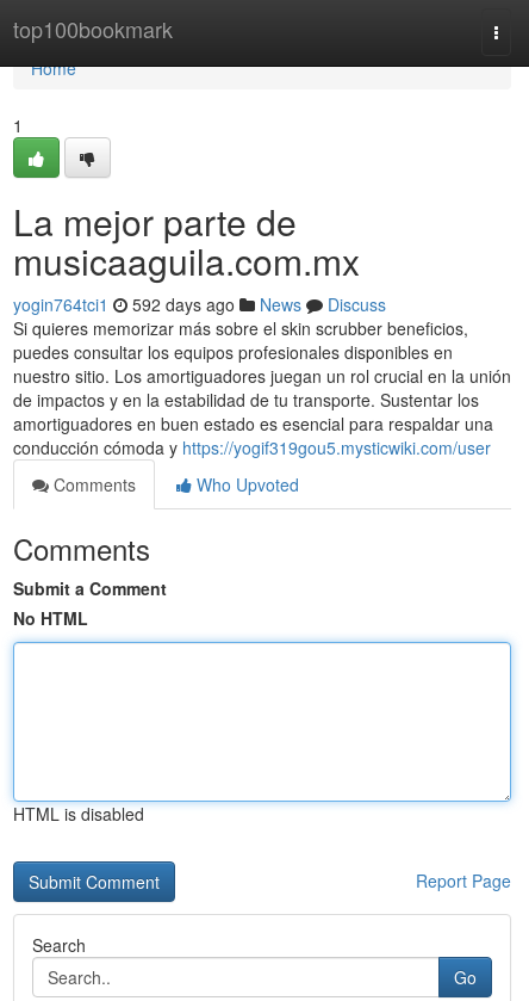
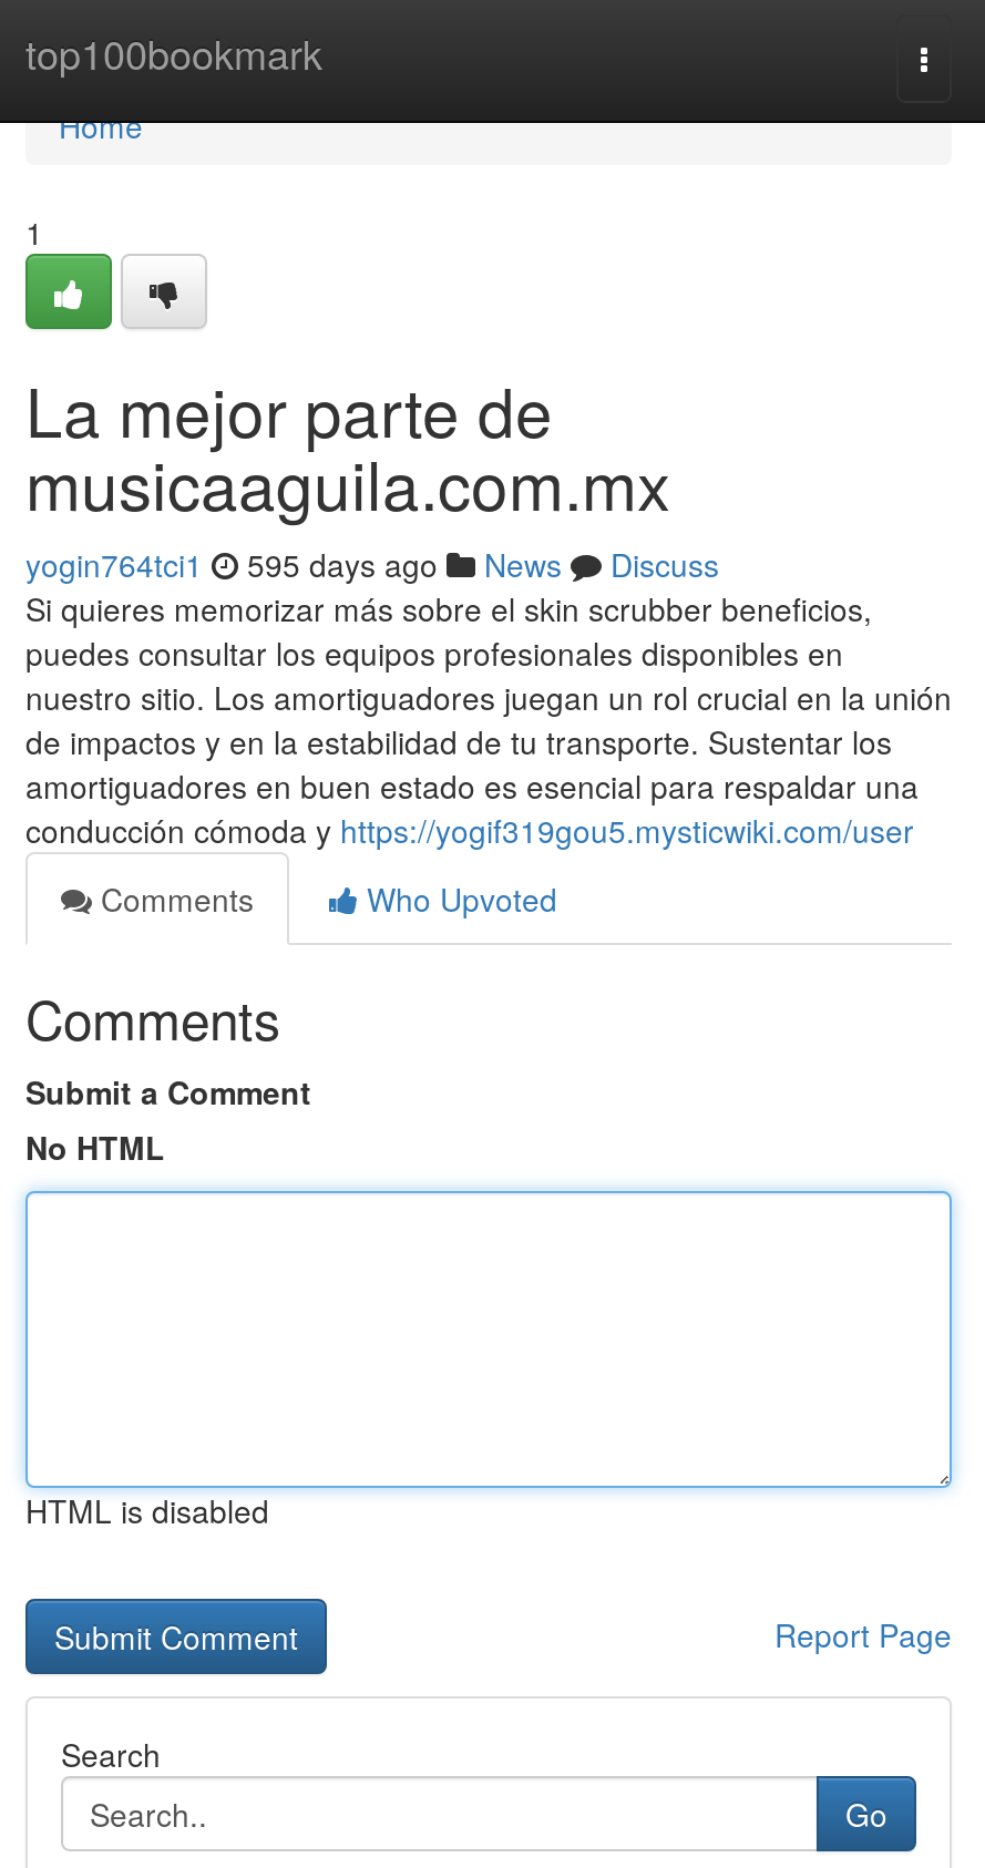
[13,292,386,316] yogin764tci1 592 days ago News Discuss -> [25,542,719,586] yogin764tci1 595 days ago News Discuss

